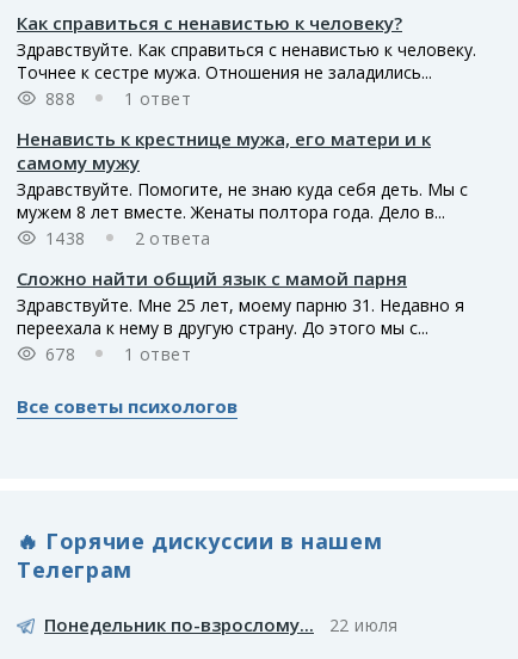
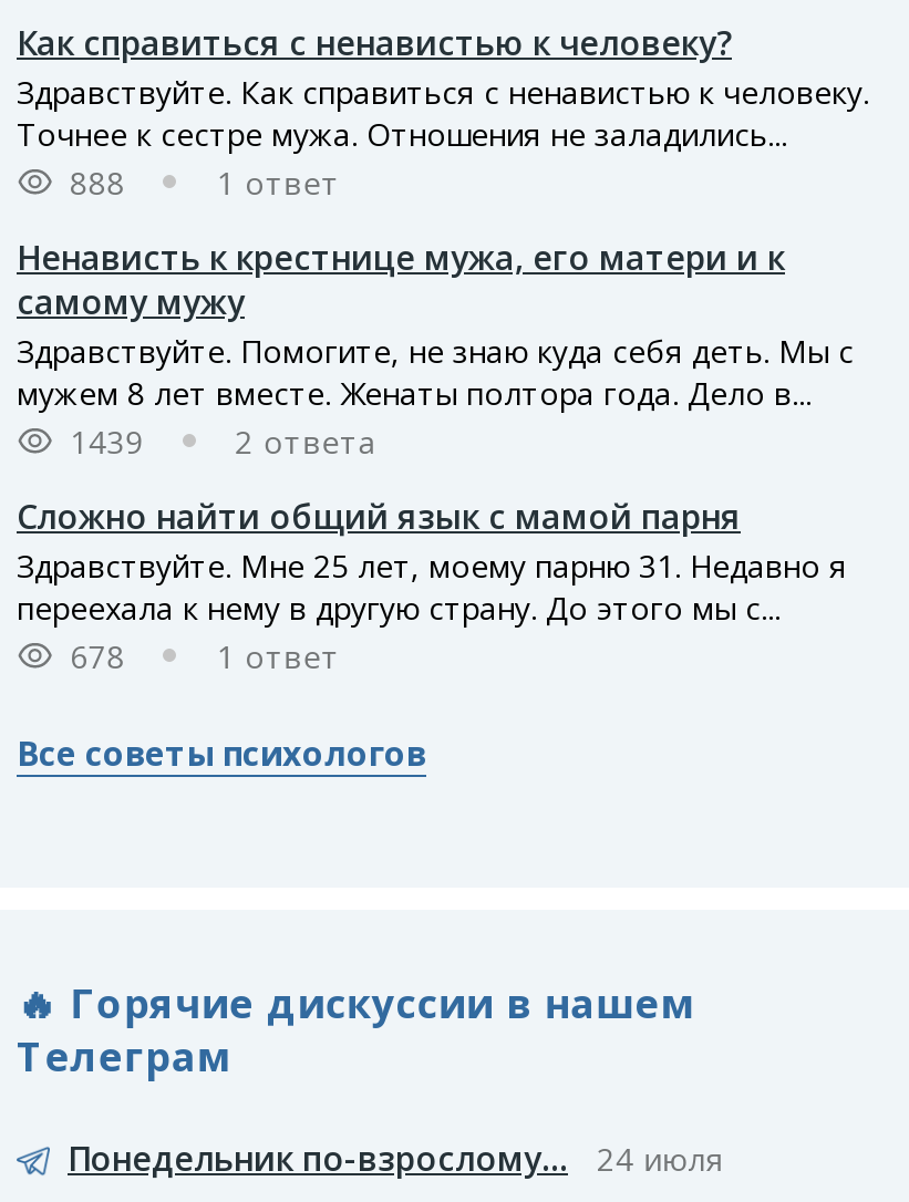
[45,226,85,249] 1438 -> [70,420,144,462] 1439
[44,612,398,636] Понедельник по-взрослому... 22 июля -> [68,1135,725,1179] Понедельник по-взрослому... 24 июля

